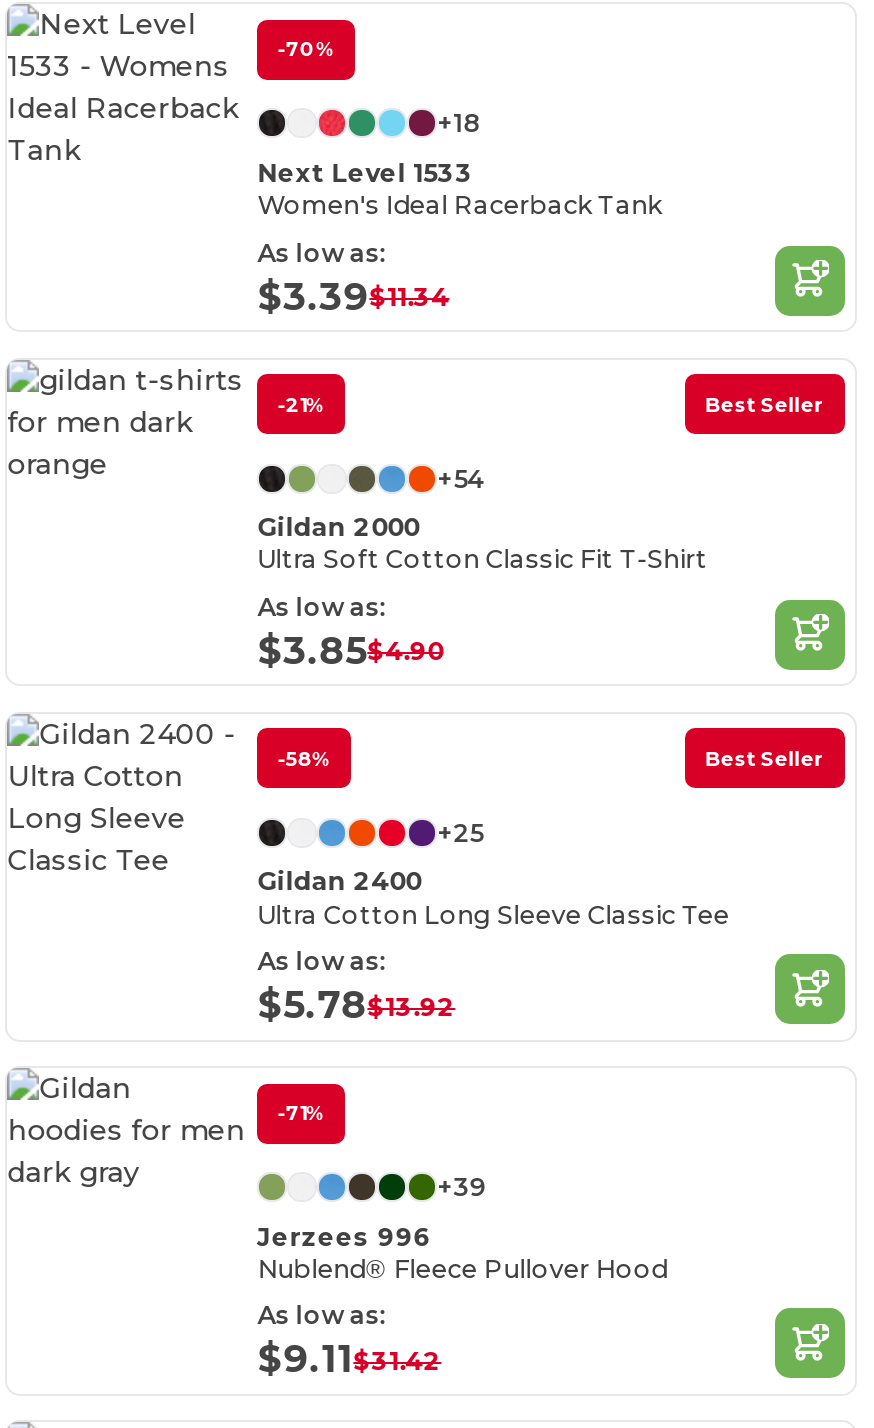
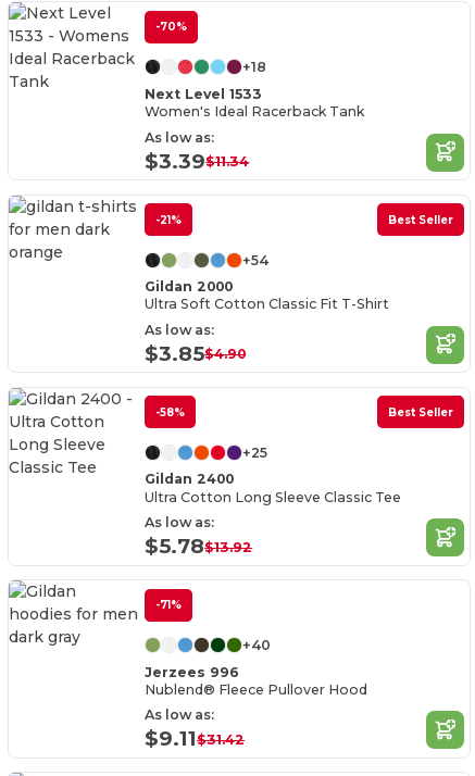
[437,1172,487,1202] +39 -> [243,637,271,653] +40

